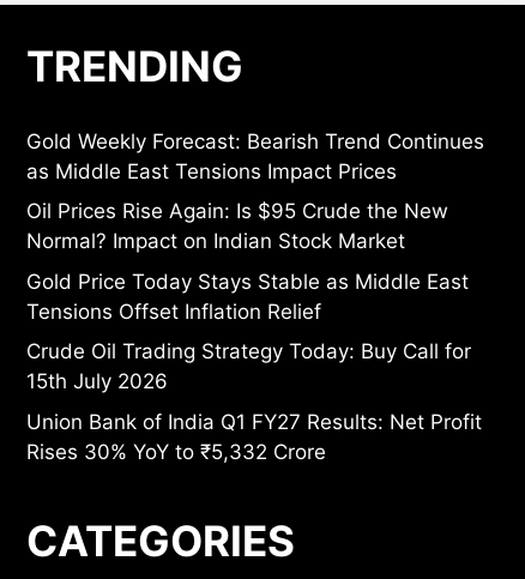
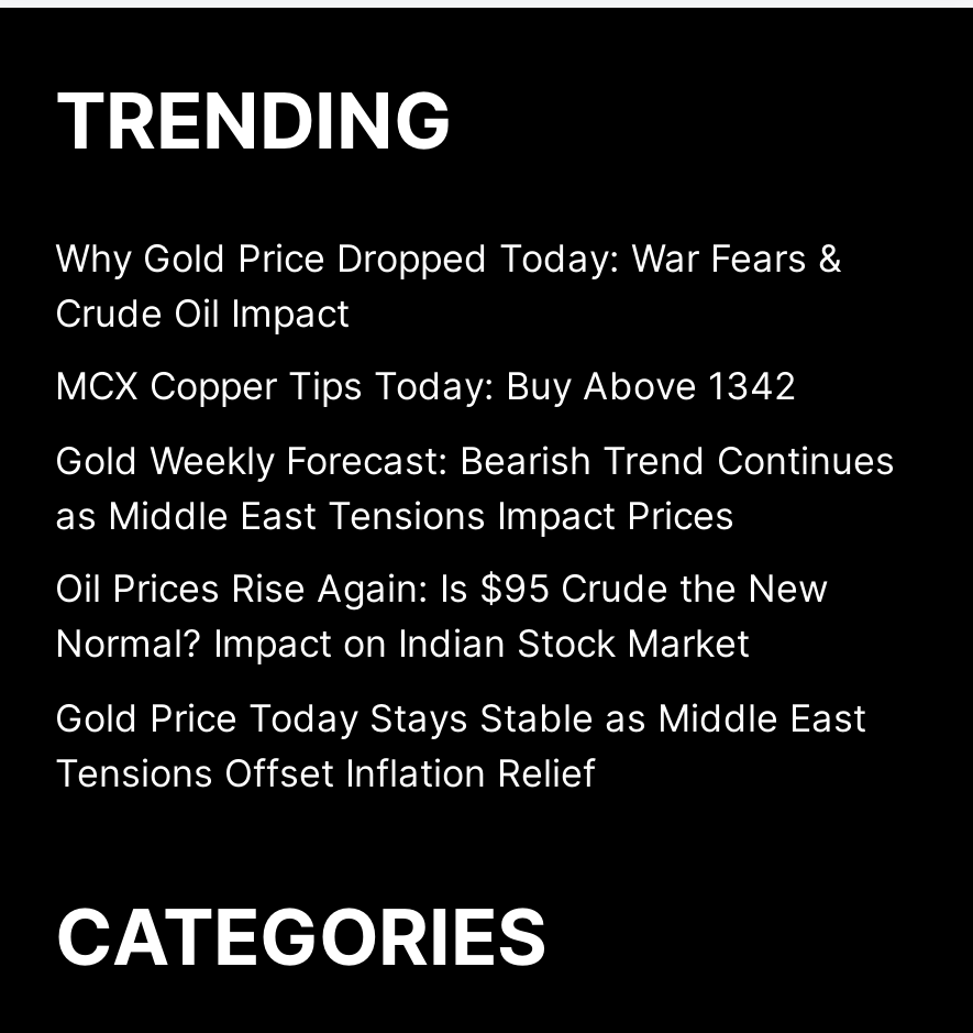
none -> [55,236,842,408] Why Gold Price Dropped Today: War Fears & | Crude Oil Impact | MCX Copper Tips Today: Buy Above 1342
moved [26,129,484,323] -> [55,438,895,794]: Gold Weekly Forecast: Bearish Trend Continues | as Middle East Tensions Impact Prices | Oil Prices Rise Again: Is $95 Crude the New | Normal? Impact on Indian Stock Market | Gold Price Today Stays Stable as Middle East | Tensions Offset Inflation Relief
[26,339,482,463] Crude Oil Trading Strategy Today: Buy Call for | 15th July 2026 | Union Bank of India Q1 FY27 Results: Net Profit | Rises 30% YoY to ₹5,332 Crore -> none

